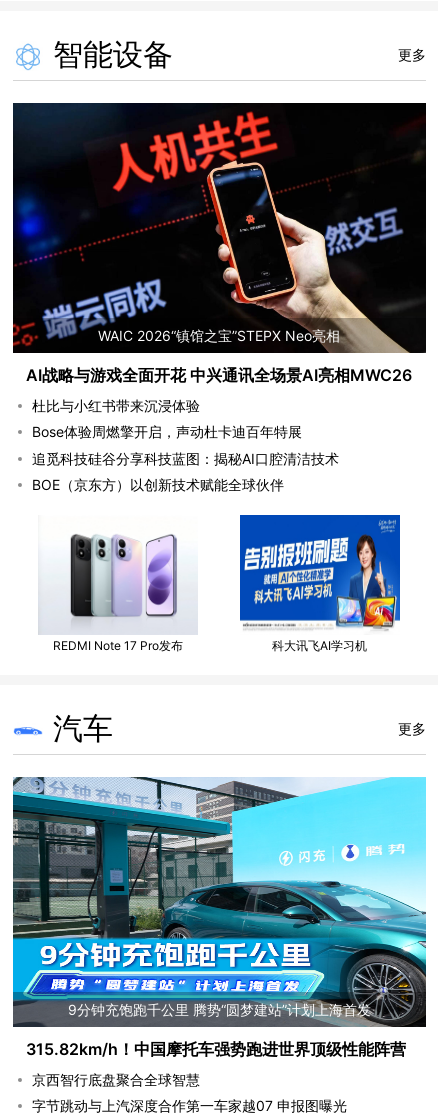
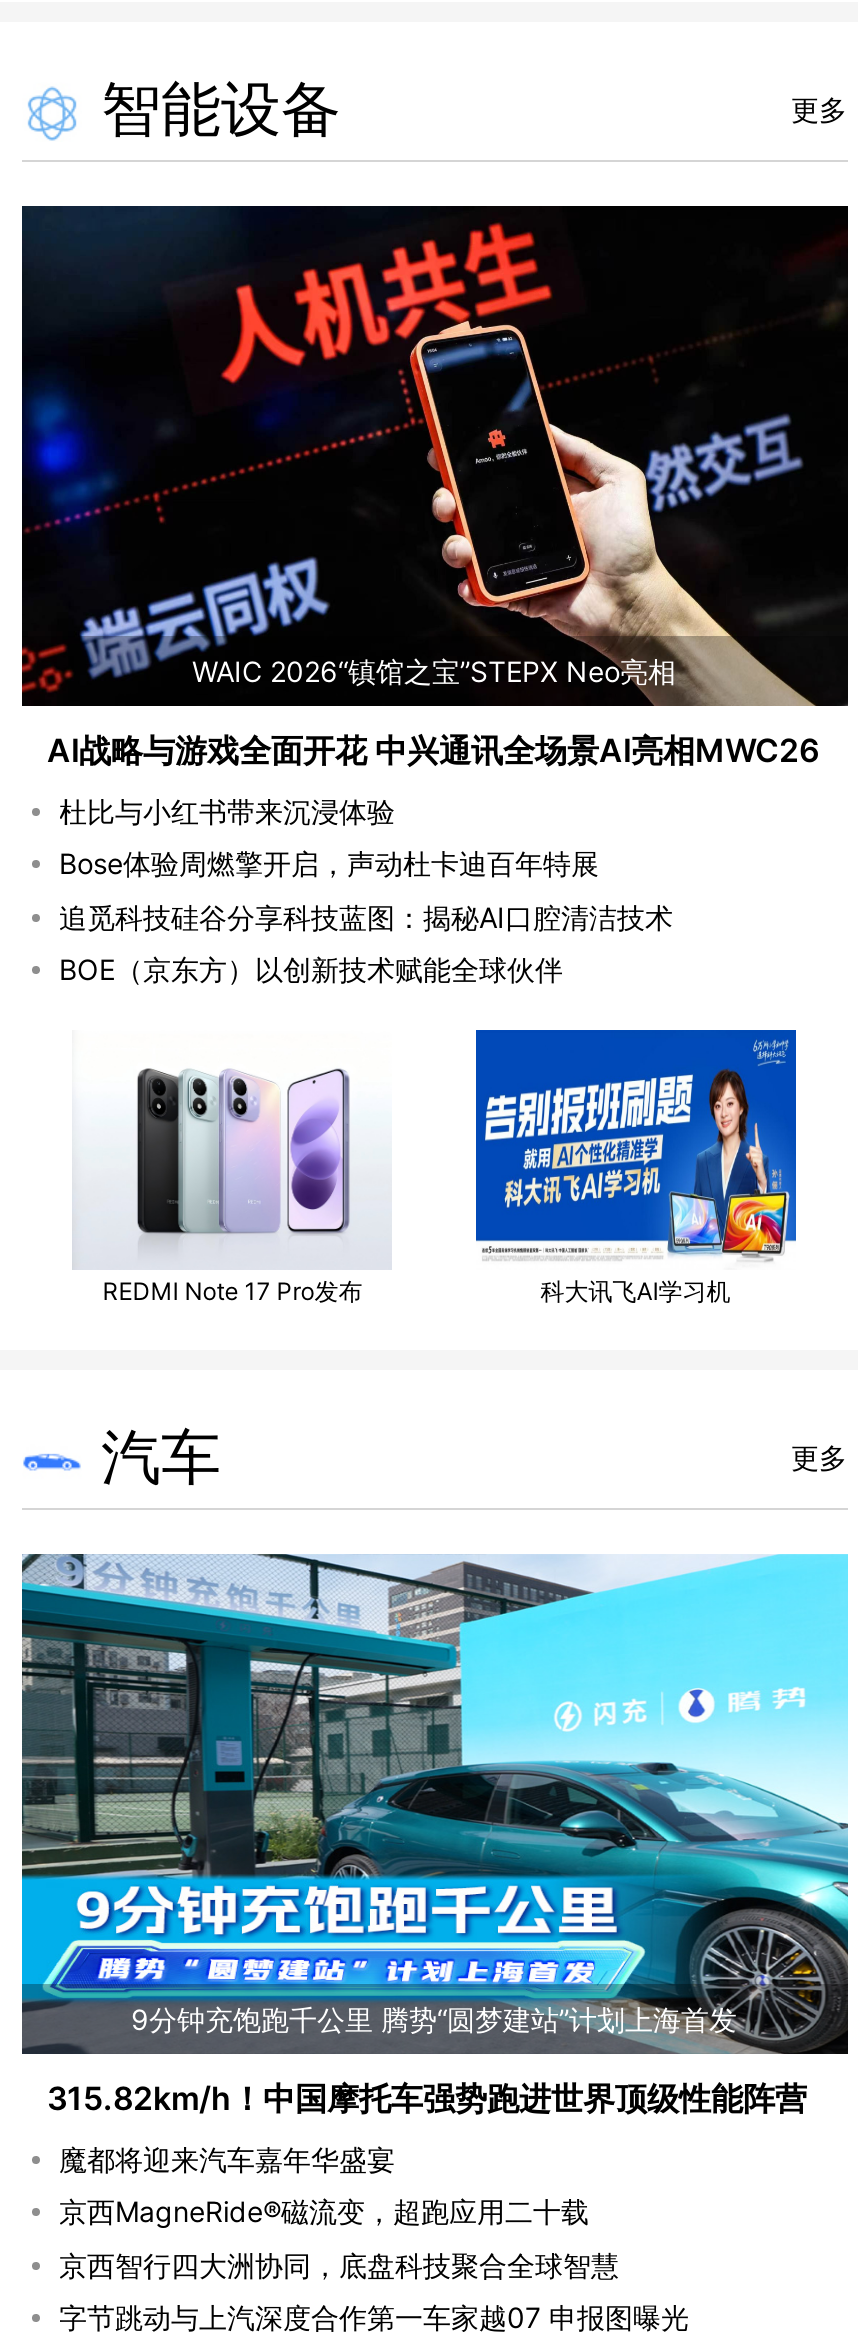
[31,1071,199,1088] 京西智行底盘聚合全球智慧 -> [59,2142,619,2281] 魔都将迎来汽车嘉年华盛宴 | 京西MagneRide®磁流变，超跑应用二十载 | 京西智行四大洲协同，底盘科技聚合全球智慧

